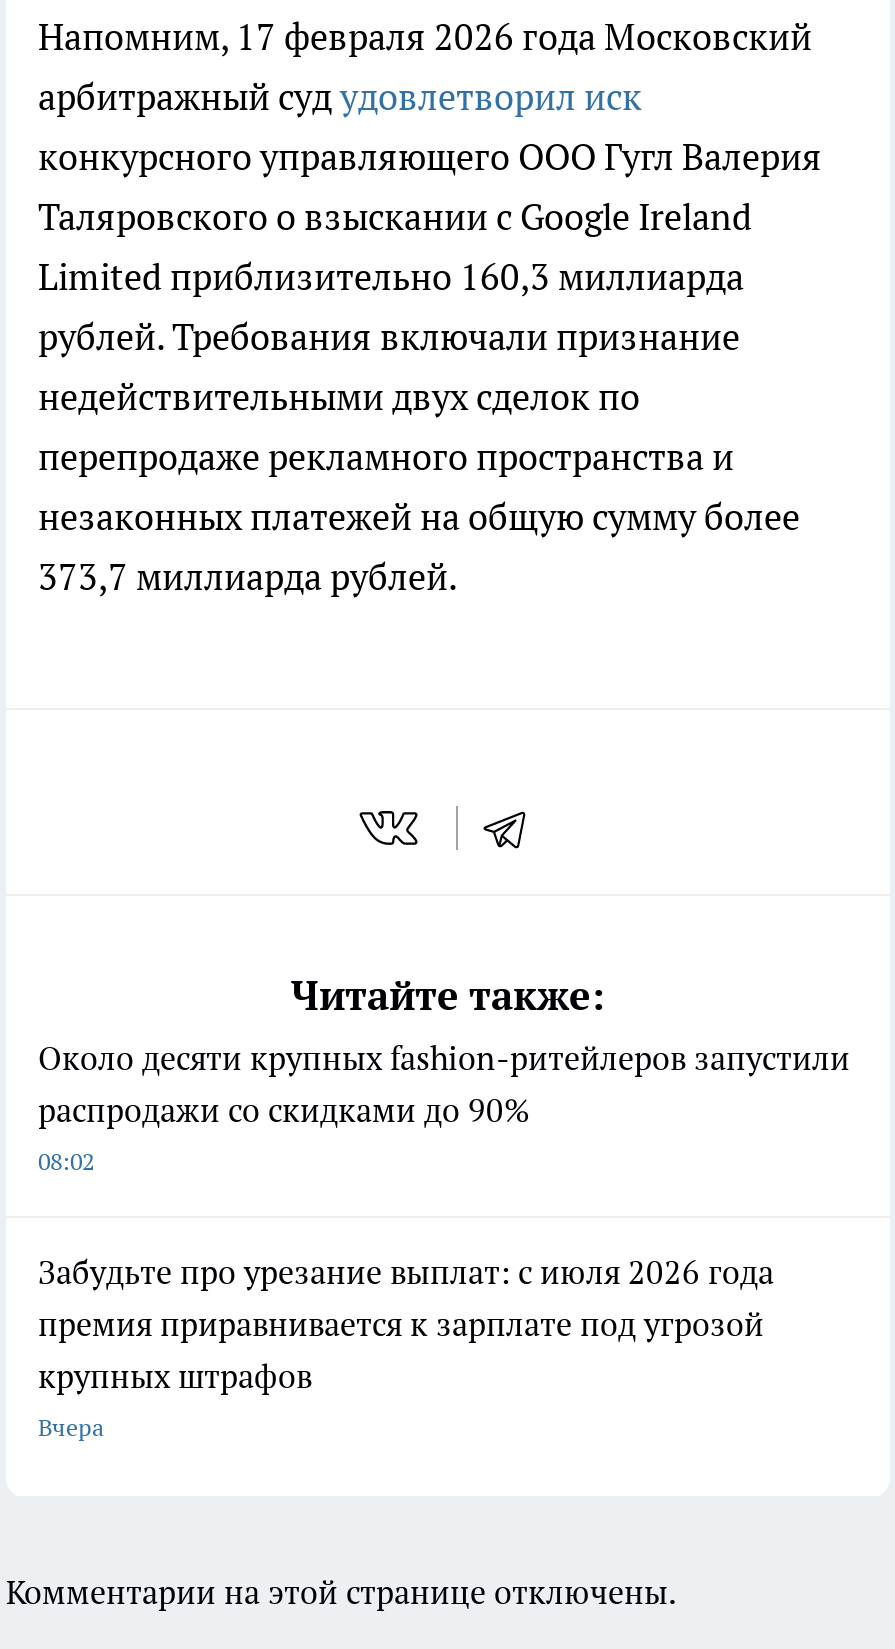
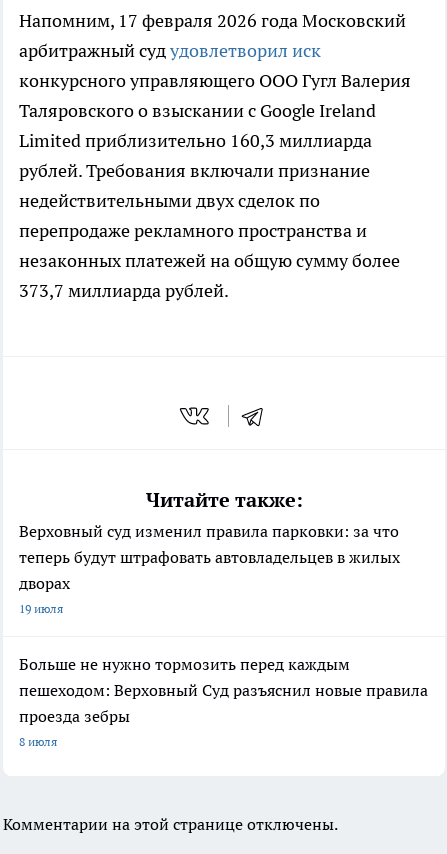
[38,1037,850,1175] Около десяти крупных fashion-ритейлеров запустили | распродажи со скидками до 90% | 08:02 -> [19,521,400,616] Верховный суд изменил правила парковки: за что | теперь будут штрафовать автовладельцев в жилых | дворах | 19 июля
[38,1251,774,1441] Забудьте про урезание выплат: с июля 2026 года | премия приравнивается к зарплате под угрозой | крупных штрафов | Вчера -> [19,654,428,749] Больше не нужно тормозить перед каждым | пешеходом: Верховный Суд разъяснил новые правила | проезда зебры | 8 июля

